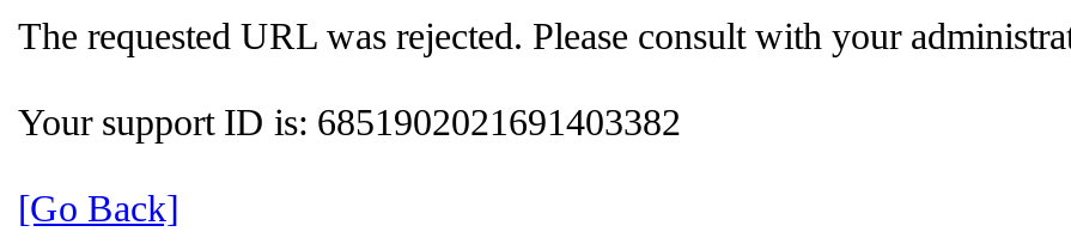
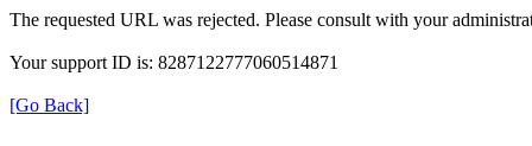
[18,102,681,142] Your support ID is: 6851902021691403382 -> [9,52,338,72] Your support ID is: 8287122777060514871

